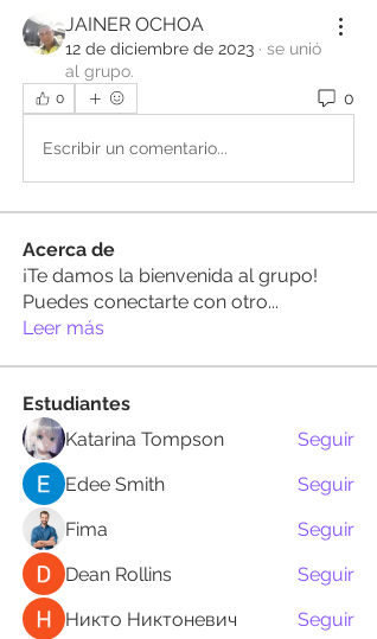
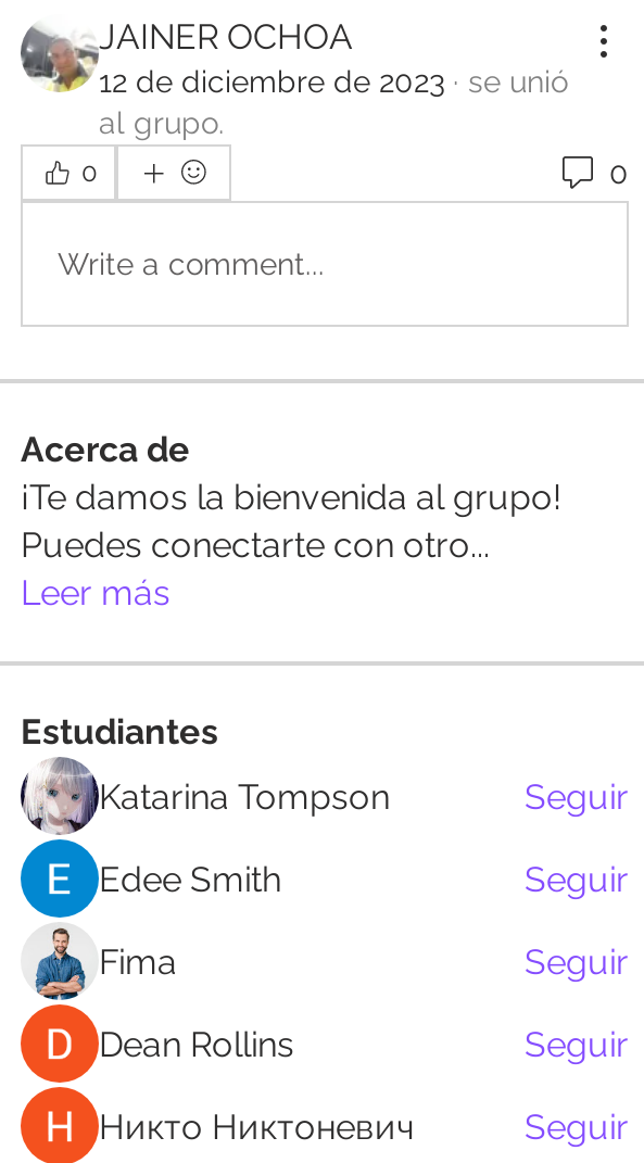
[43,138,228,157] Escribir un comentario... -> [58,245,325,280] Write a comment...

